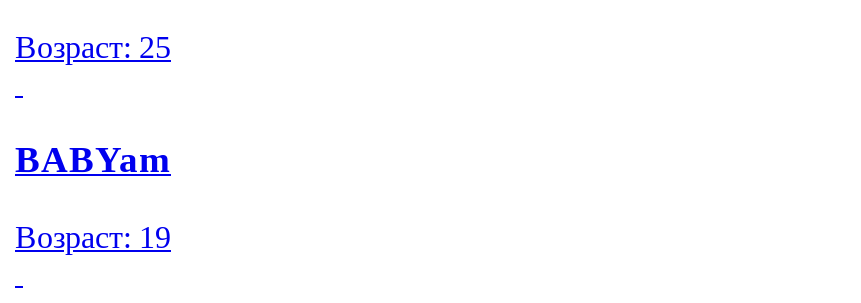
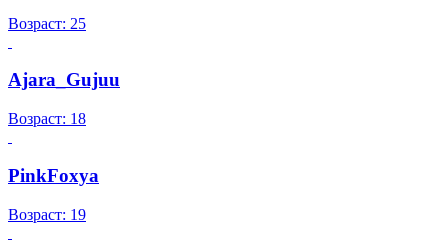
[15,139,171,181] BABYam -> [8,69,120,186] Ajara_Gujuu | Возраст: 18 | PinkFoxya

